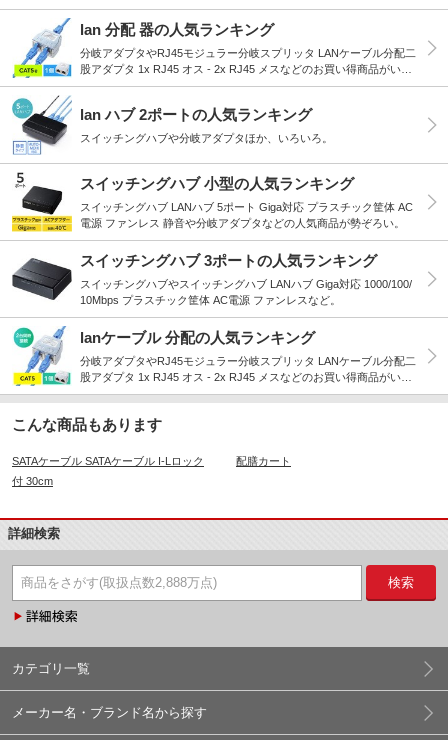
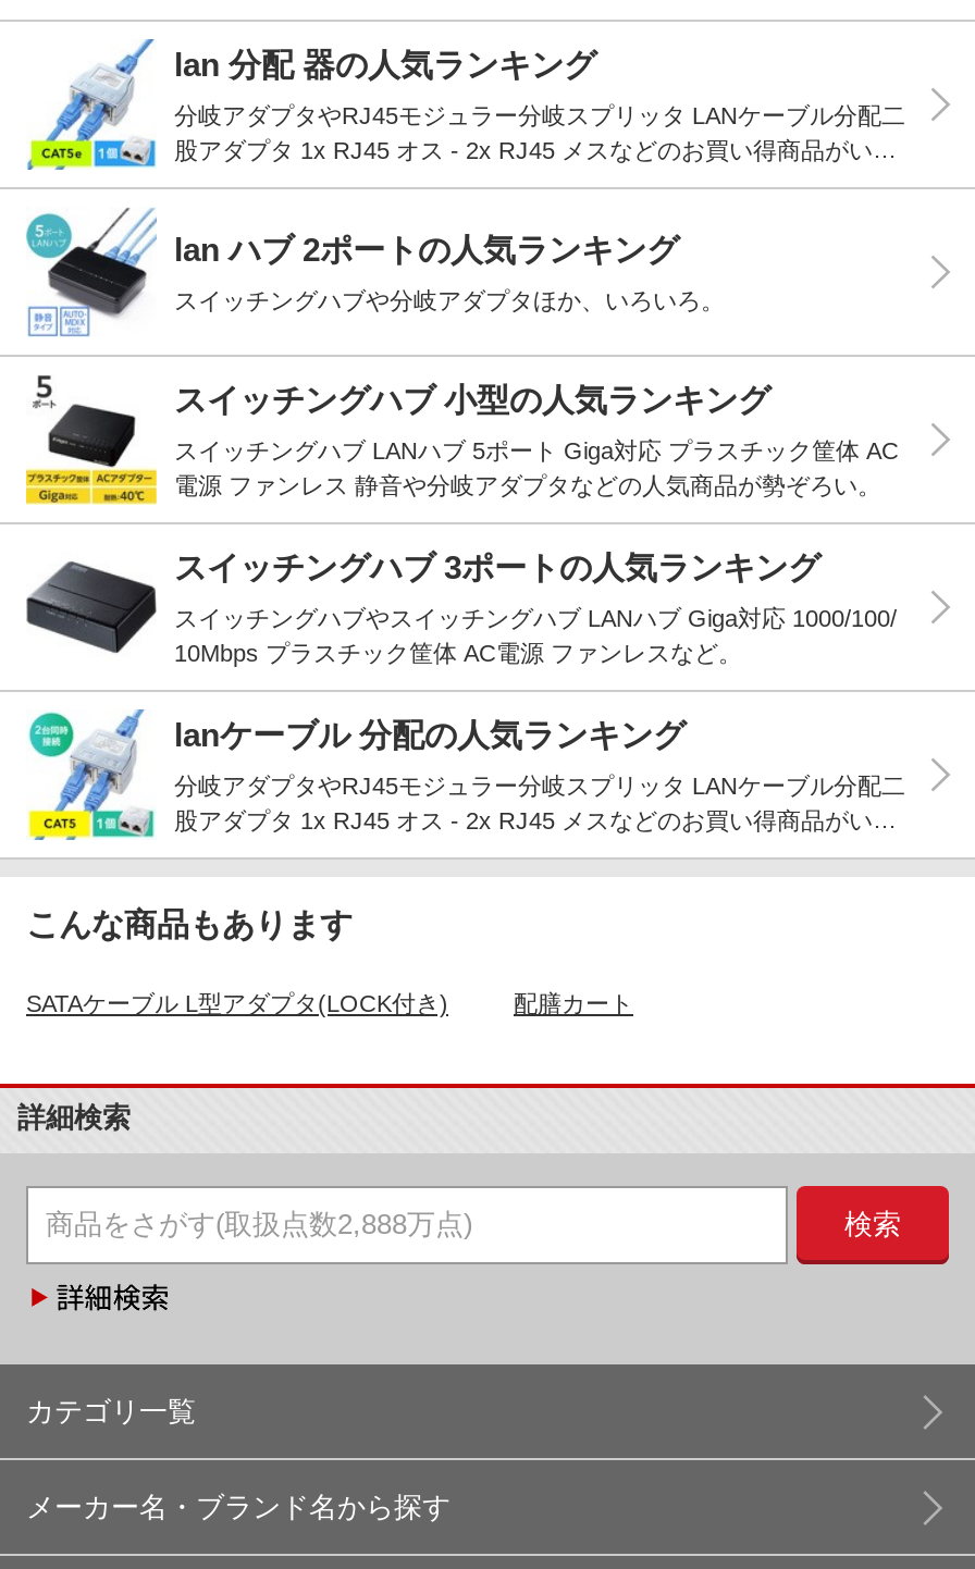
[12,455,204,487] SATAケーブル SATAケーブル I-Lロック | 付 30cm -> [26,991,448,1017] SATAケーブル L型アダプタ(LOCK付き)

